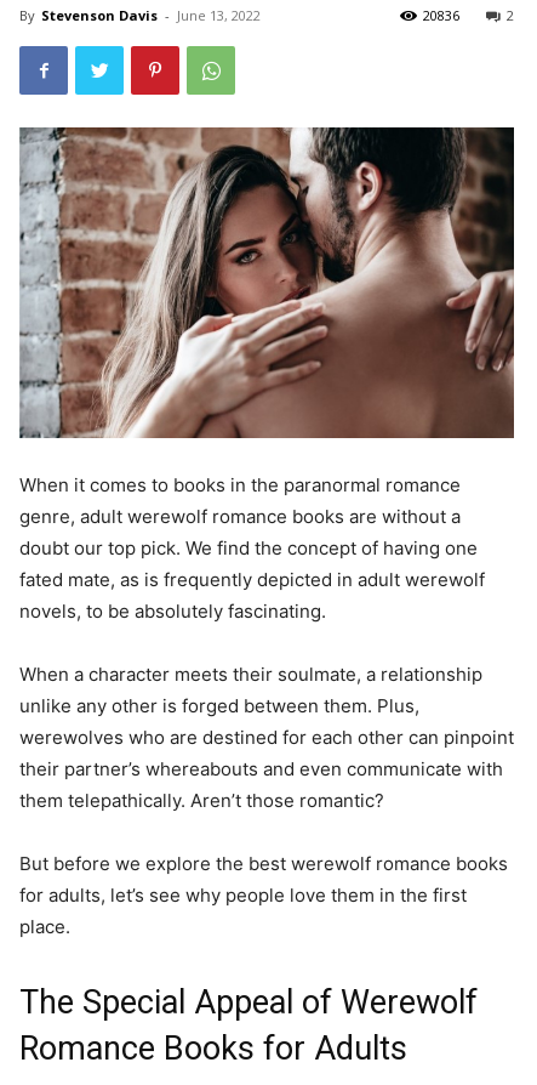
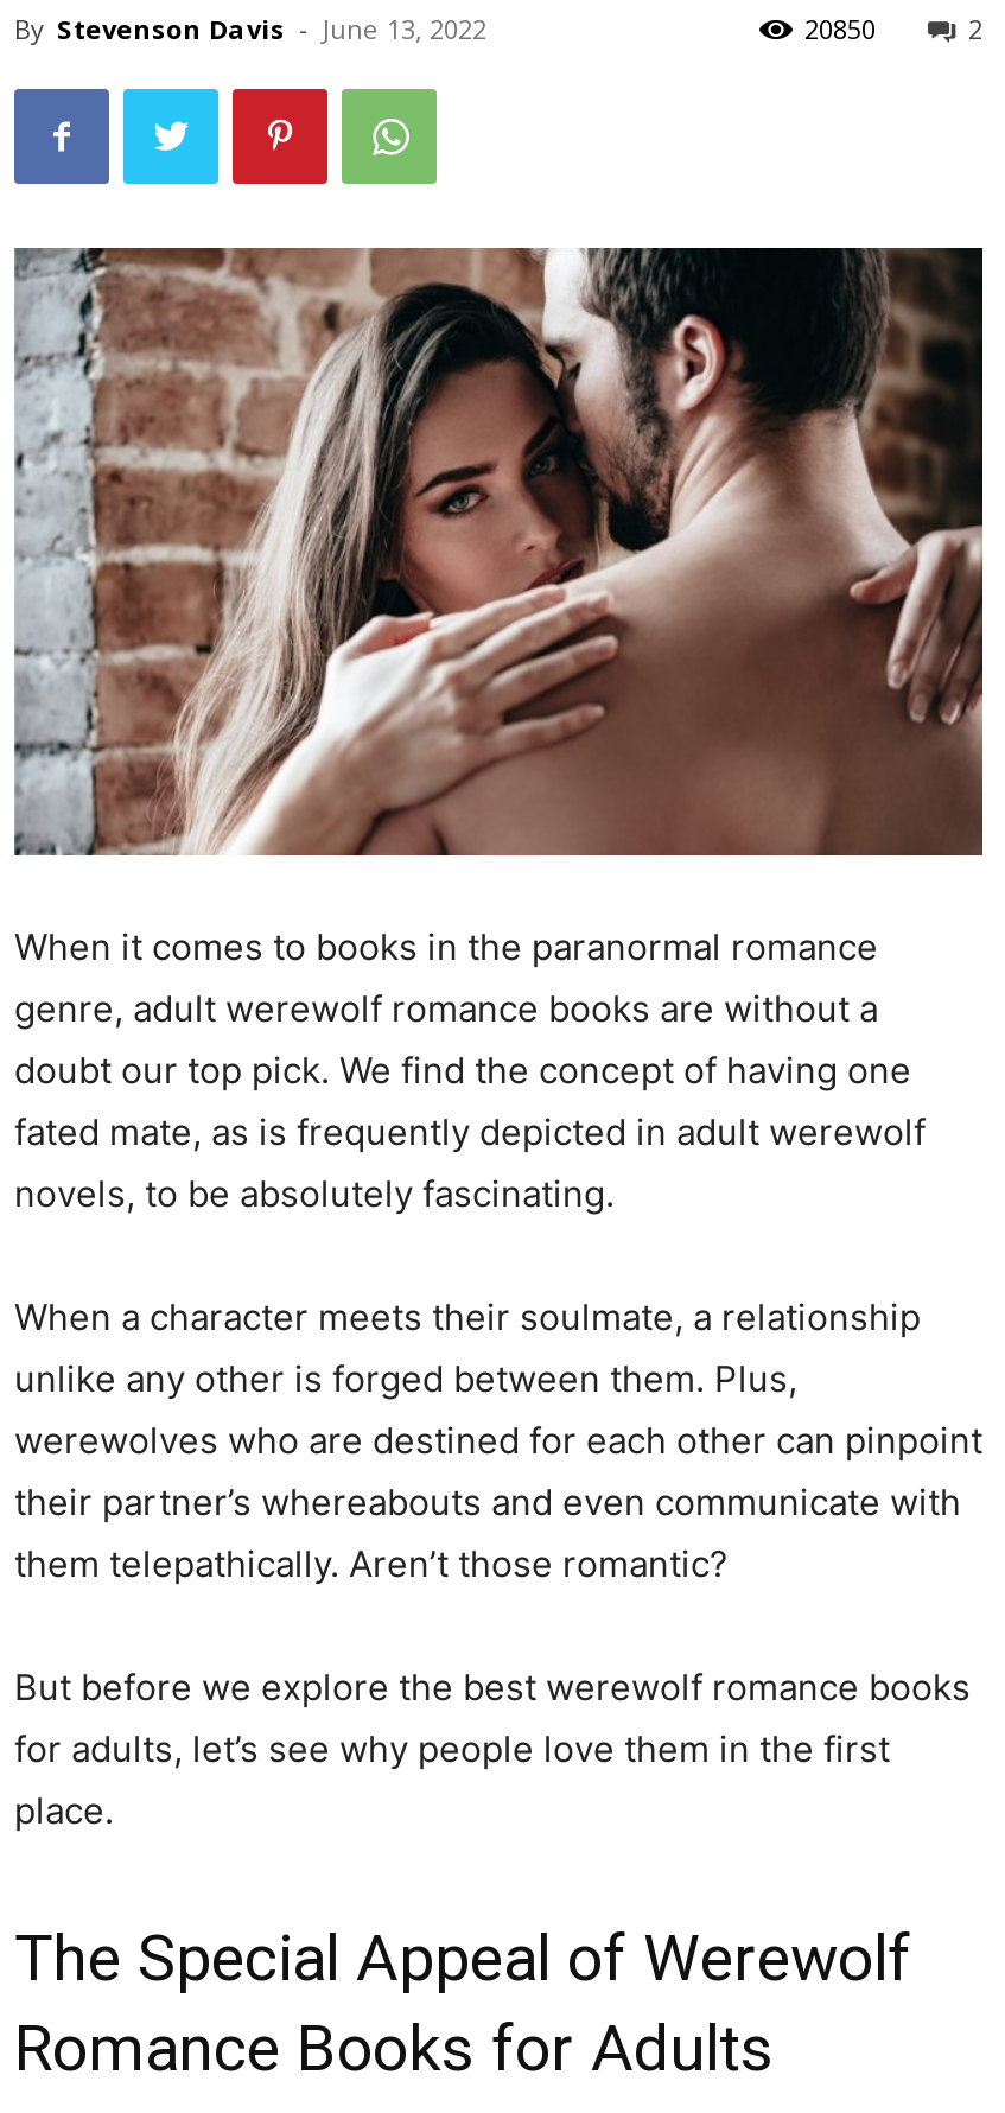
[423,6,459,24] 20836 -> [804,11,876,46] 20850

